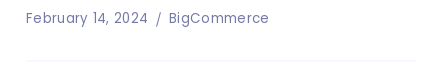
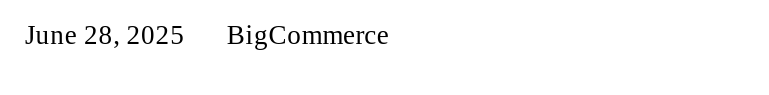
[26,9,269,28] February 14, 2024 BigCommerce -> [25,20,389,51] June 28, 2025 BigCommerce

